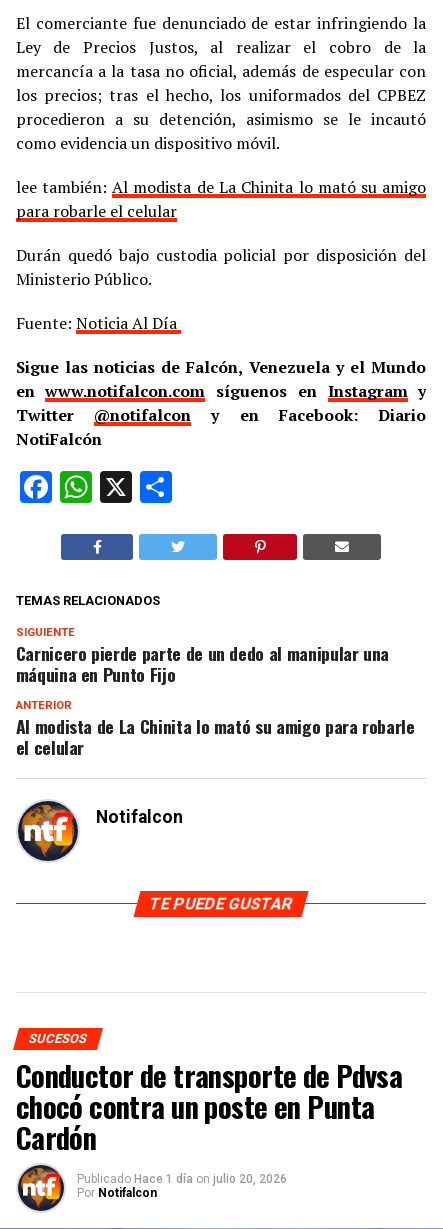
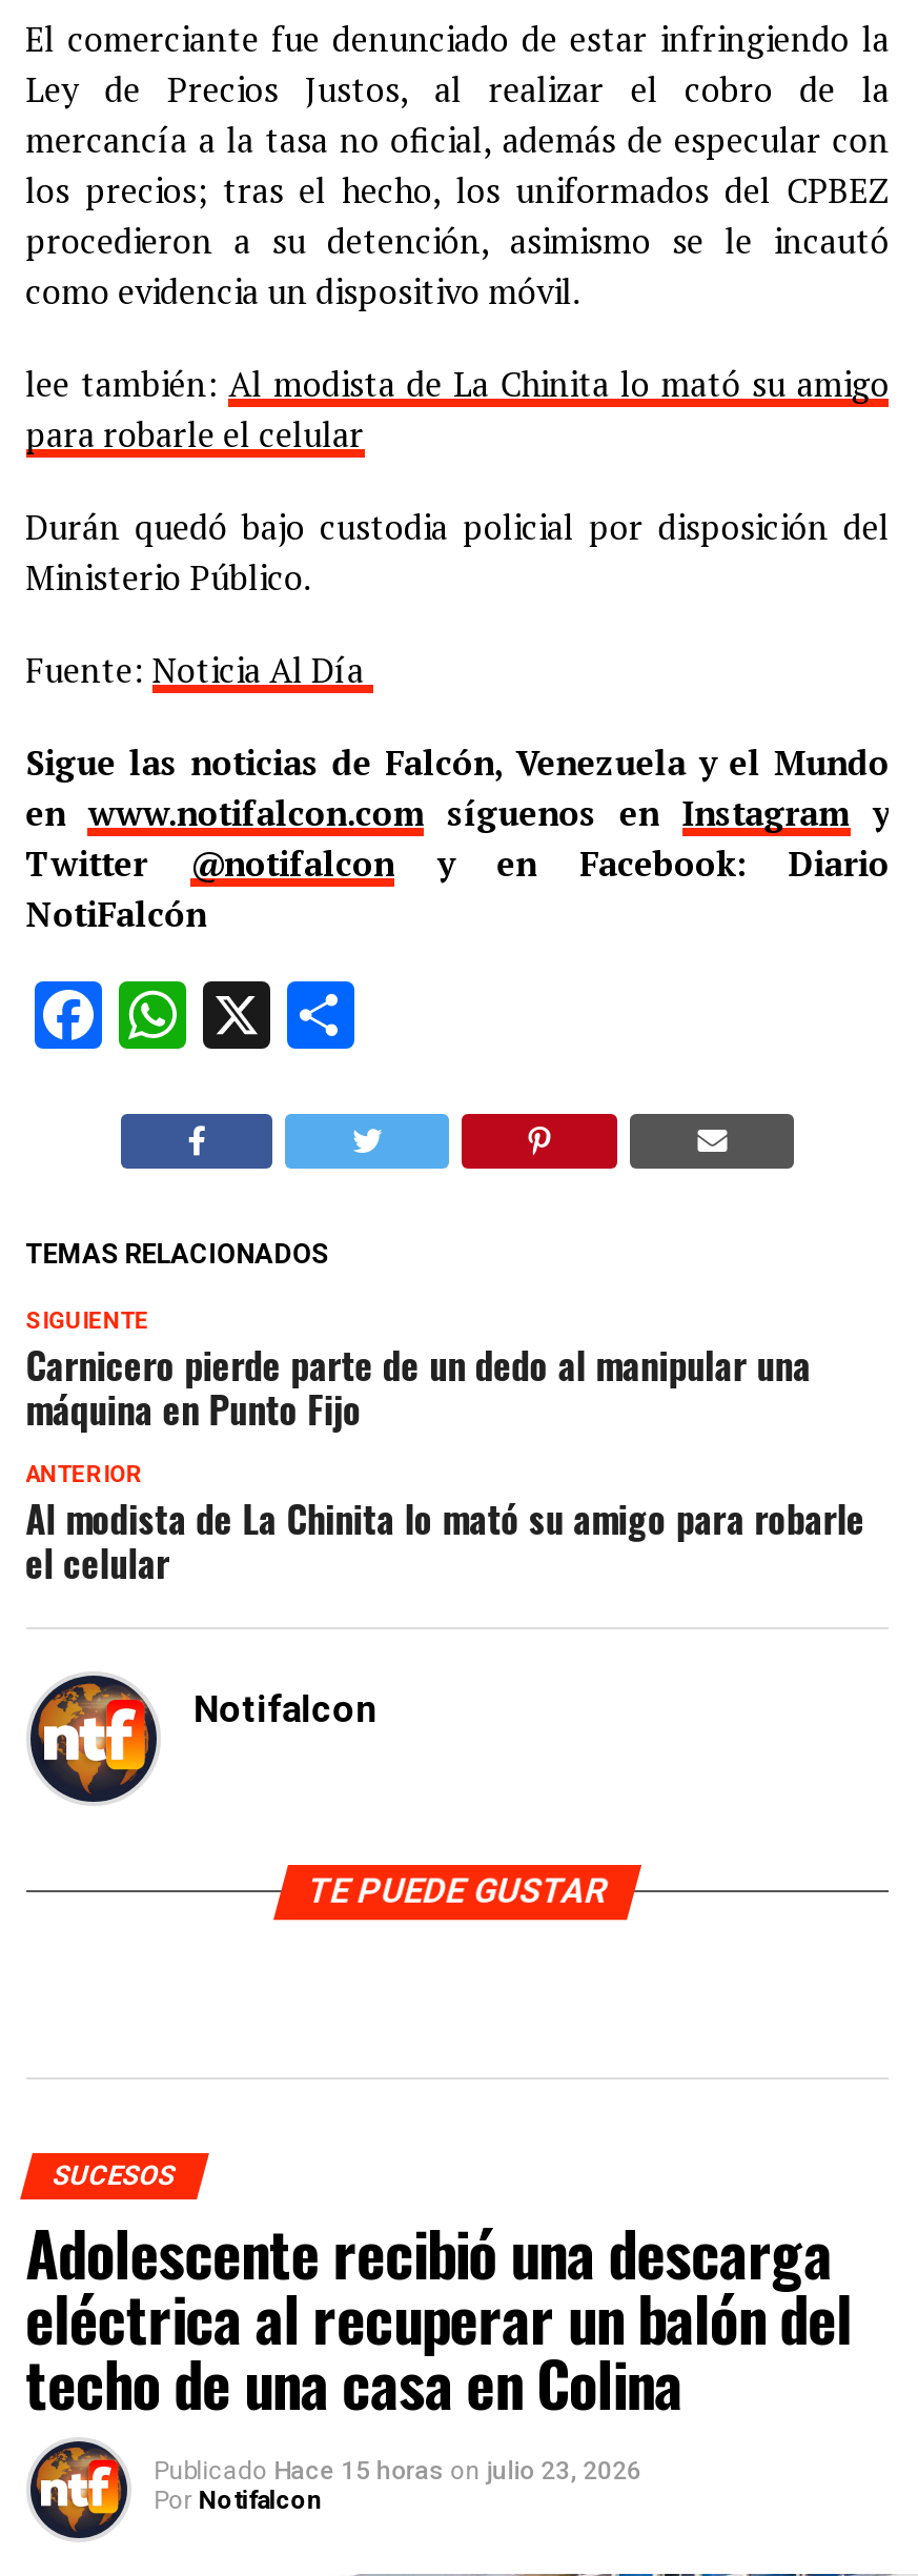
[16,1054,402,1186] Conductor de transporte de Pdvsa | chocó contra un poste en Punta | Cardón | Publicado Hace 1 día on julio 20, 2026 -> [26,2207,852,2485] Adolescente recibió una descarga | eléctrica al recuperar un balón del | techo de una casa en Colina | Publicado Hace 15 horas on julio 23, 2026

